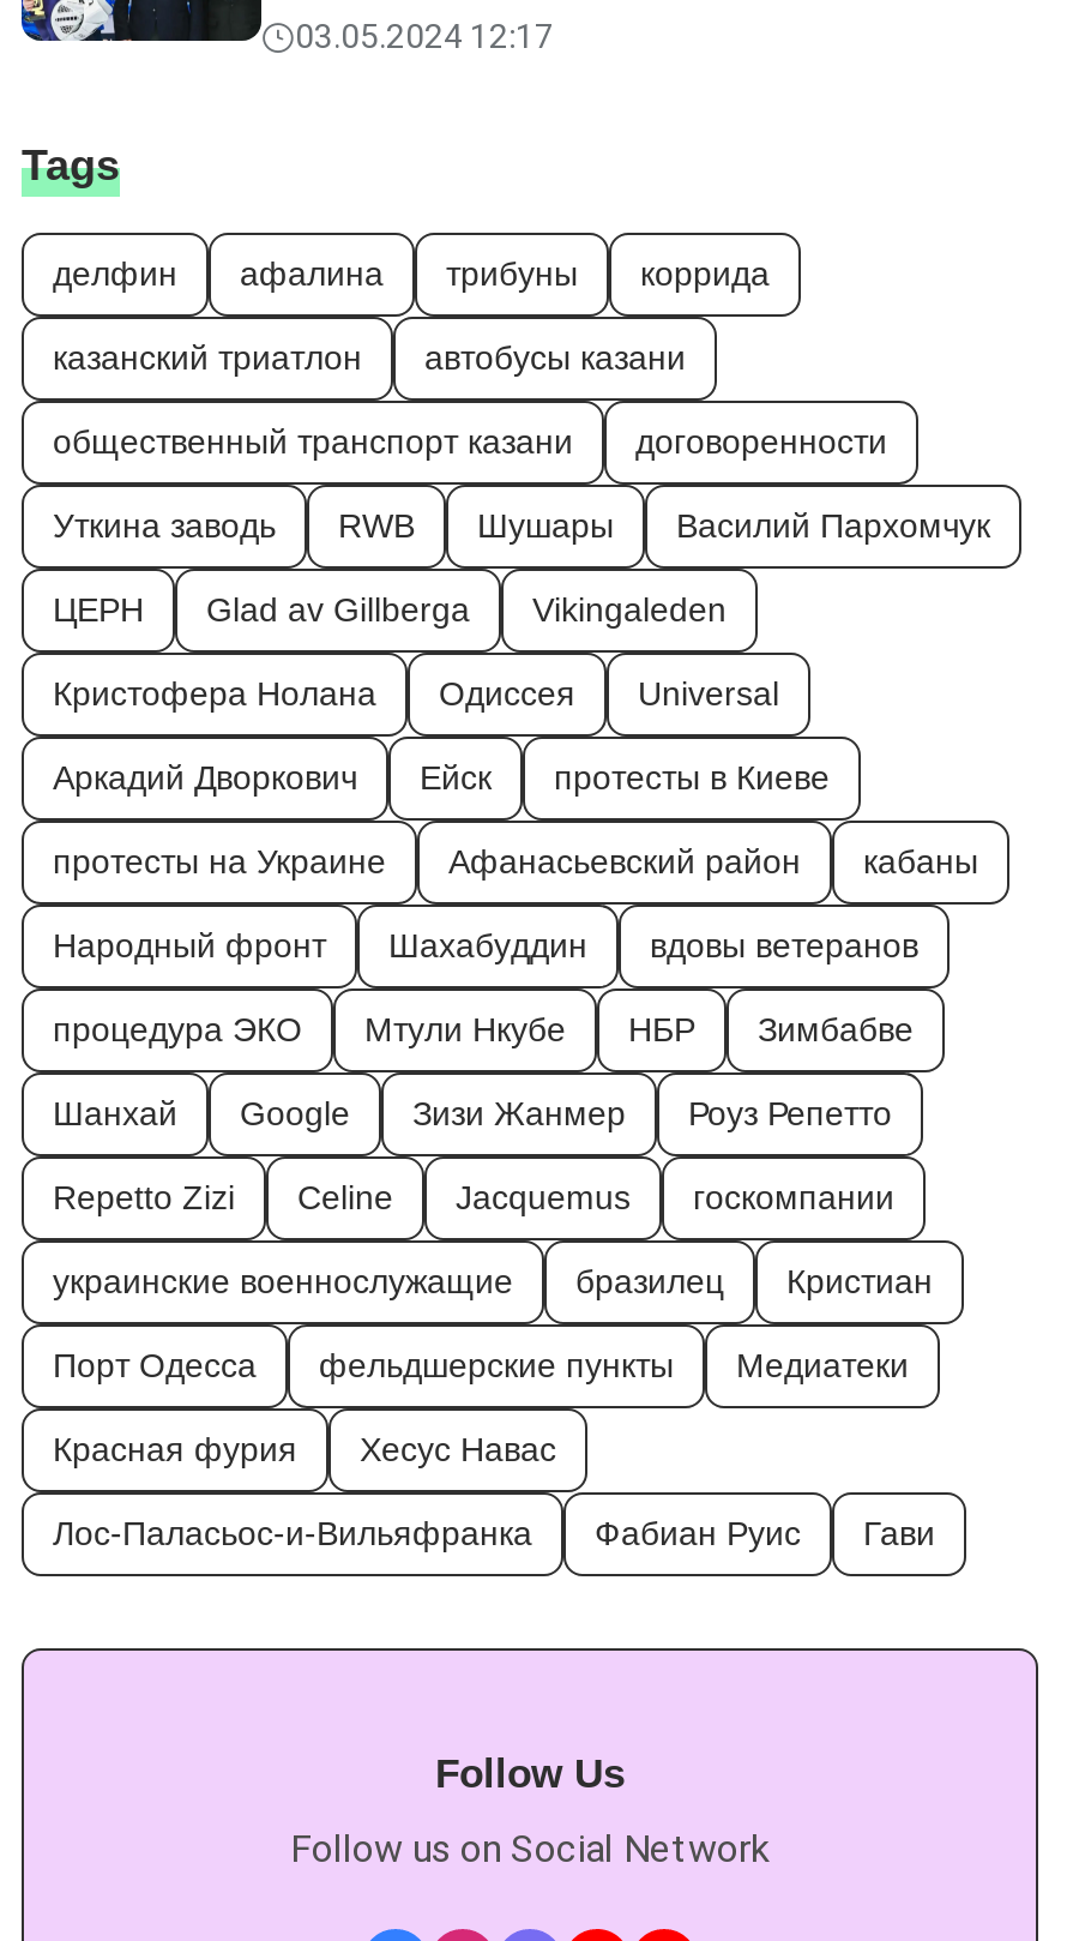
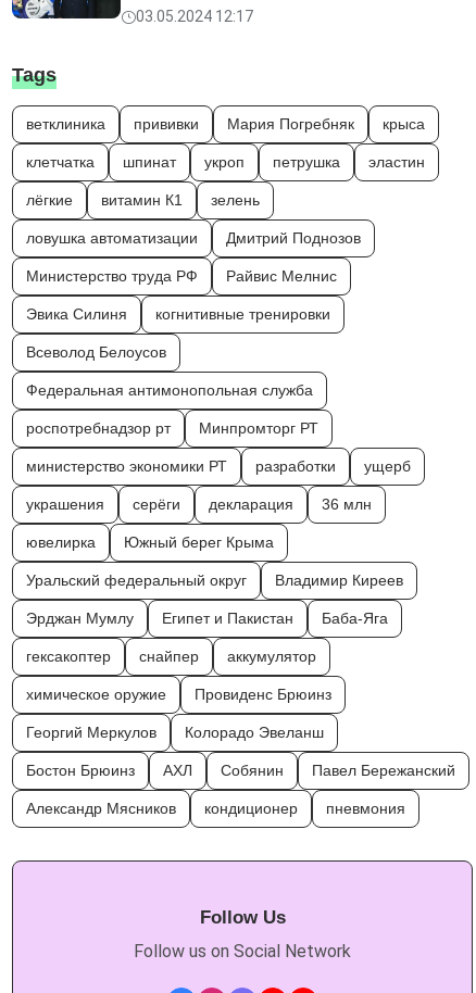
[53,255,990,1553] делфин | афалина | трибуны | коррида | казанский триатлон | автобусы казани | общественный транспорт казани | договоренности | Уткина заводь | RWB | Шушары | Василий Пархомчук | ЦЕРН | Glad av Gillberga | Vikingaleden | Кристофера Нолана | Одиссея | Universal | Аркадий Дворкович | Ейск | протесты в Киеве | протесты на Украине | Афанасьевский район | кабаны | Народный фронт | Шахабуддин | вдовы ветеранов | процедура ЭКО | Мтули Нкубе | НБР | Зимбабве | Шанхай | Google | Зизи Жанмер | Роуз Репетто | Repetto Zizi | Celine | Jacquemus | госкомпании | украинские военнослужащие | бразилец | Кристиан | Порт Одесса | фельдшерские пункты | Медиатеки | Красная фурия | Хесус Навас | Лос-Паласьос-и-Вильяфранка | Фабиан Руис | Гави -> [26,115,455,817] ветклиника | прививки | Мария Погребняк | крыса | клетчатка | шпинат | укроп | петрушка | эластин | лёгкие | витамин К1 | зелень | ловушка автоматизации | Дмитрий Поднозов | Министерство труда РФ | Райвис Мелнис | Эвика Силиня | когнитивные тренировки | Всеволод Белоусов | Федеральная антимонопольная служба | роспотребнадзор рт | Минпромторг РТ | министерство экономики РТ | разработки | ущерб | украшения | серёги | декларация | 36 млн | ювелирка | Южный берег Крыма | Уральский федеральный округ | Владимир Киреев | Эрджан Мумлу | Египет и Пакистан | Баба-Яга | гексакоптер | снайпер | аккумулятор | химическое оружие | Провиденс Брюинз | Георгий Меркулов | Колорадо Эвеланш | Бостон Брюинз | АХЛ | Собянин | Павел Бережанский | Александр Мясников | кондиционер | пневмония

